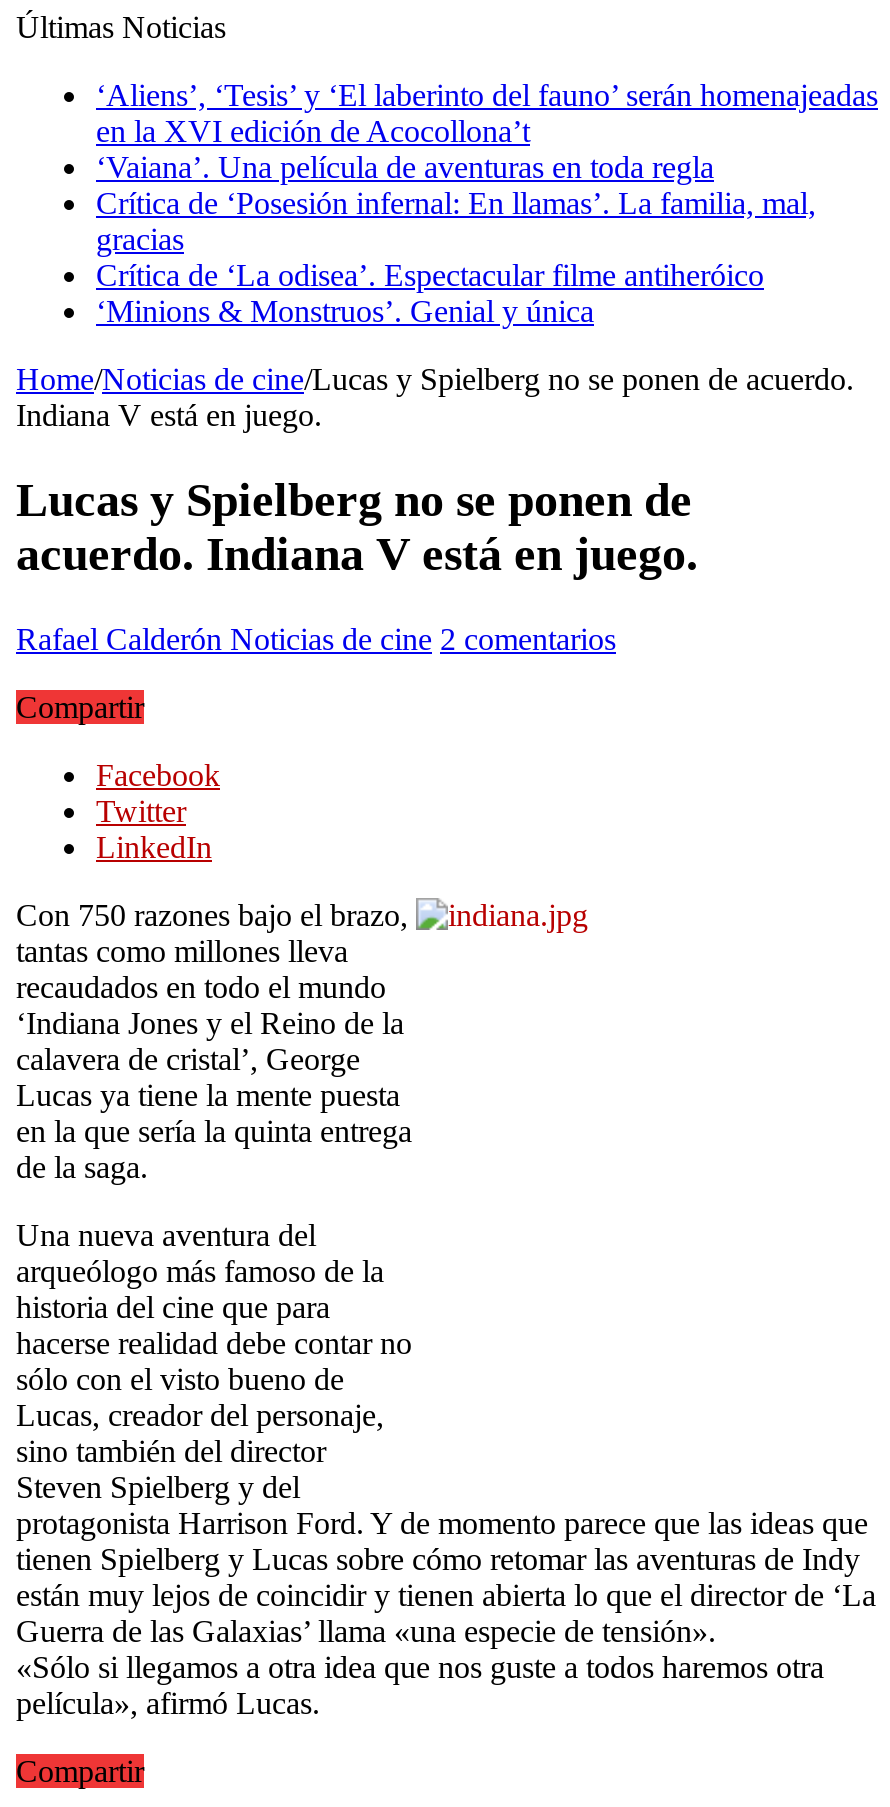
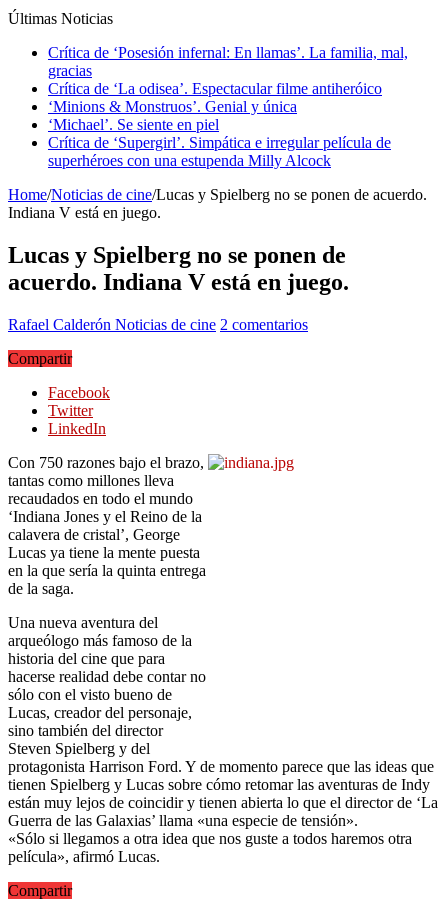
[96,77,878,183] ‘Aliens’, ‘Tesis’ y ‘El laberinto del fauno’ serán homenajeadas | en la XVI edición de Acocollona’t | ‘Vaiana’. Una película de aventuras en toda regla -> none
moved [96,185,816,327] -> [48,44,408,115]: Crítica de ‘Posesión infernal: En llamas’. La familia, mal, | gracias | Crítica de ‘La odisea’. Espectacular filme antiheróico | ‘Minions & Monstruos’. Genial y única
none -> [48,116,391,169] ‘Michael’. Se siente en piel | Crítica de ‘Supergirl’. Simpática e irregular película de | superhéroes con una estupenda Milly Alcock

